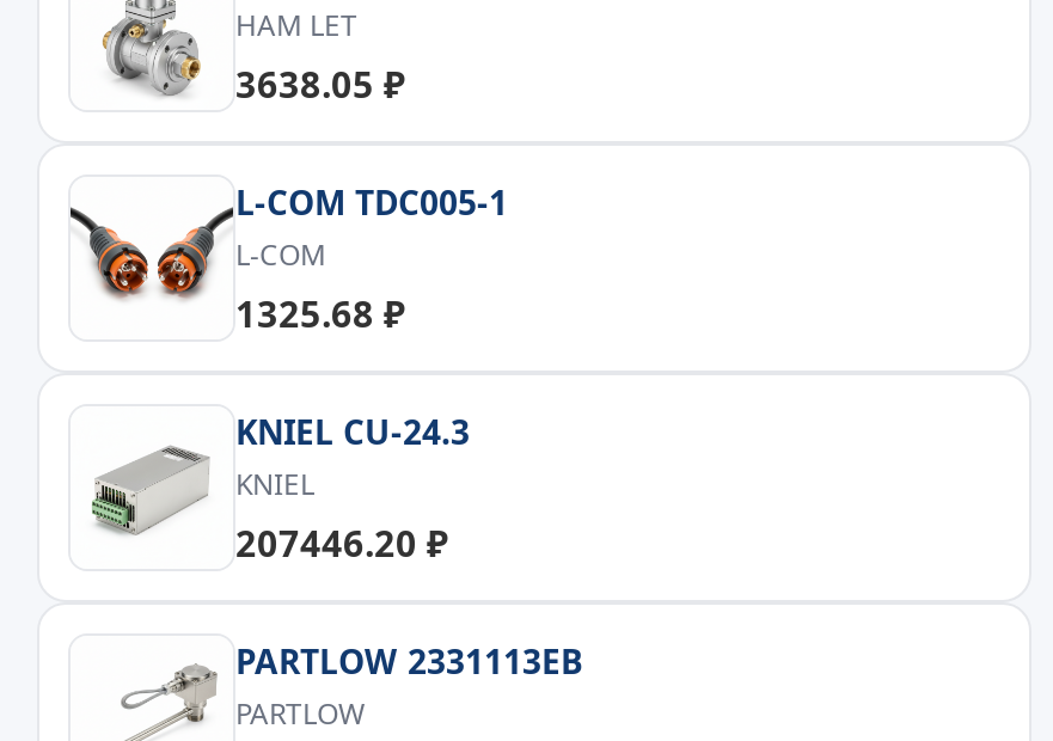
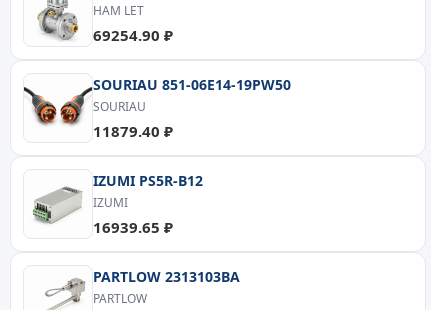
[235,60,405,108] 3638.05 ₽ -> [93,25,173,45] 69254.90 ₽
[235,179,508,337] L-COM TDC005-1 | L-COM | 1325.68 ₽ -> [93,75,291,141] SOURIAU 851-06E14-19PW50 | SOURIAU | 11879.40 ₽
[235,409,470,567] KNIEL CU-24.3 | KNIEL | 207446.20 ₽ -> [93,171,203,237] IZUMI PS5R-B12 | IZUMI | 16939.65 ₽
[235,638,582,684] PARTLOW 2331113EB -> [93,267,240,286] PARTLOW 2313103BA

